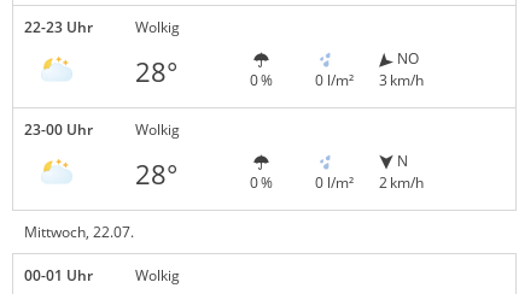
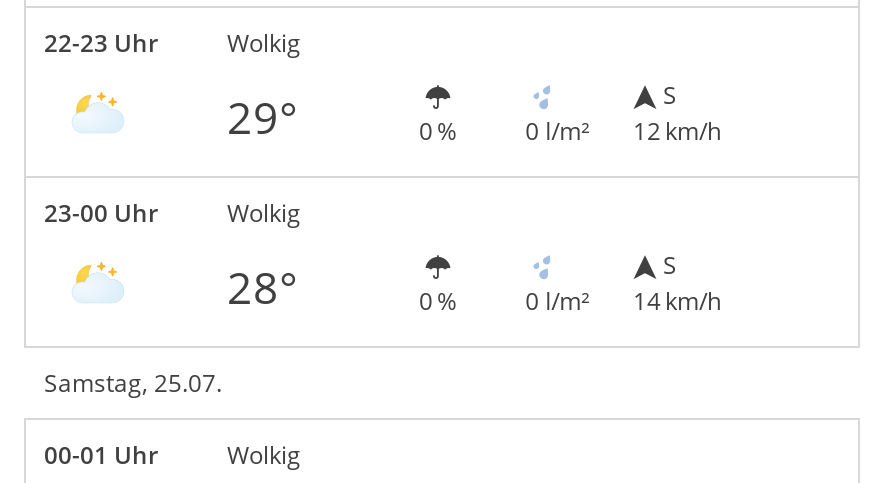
[135,53,177,90] 28° -> [227,87,297,147] 29°
[380,48,424,90] NO | 3 km/h -> [633,77,721,147] S | 12 km/h
[380,150,424,192] N | 2 km/h -> [633,247,721,317] S | 14 km/h
[24,222,134,242] Mittwoch, 22.07. -> [44,366,222,400] Samstag, 25.07.

